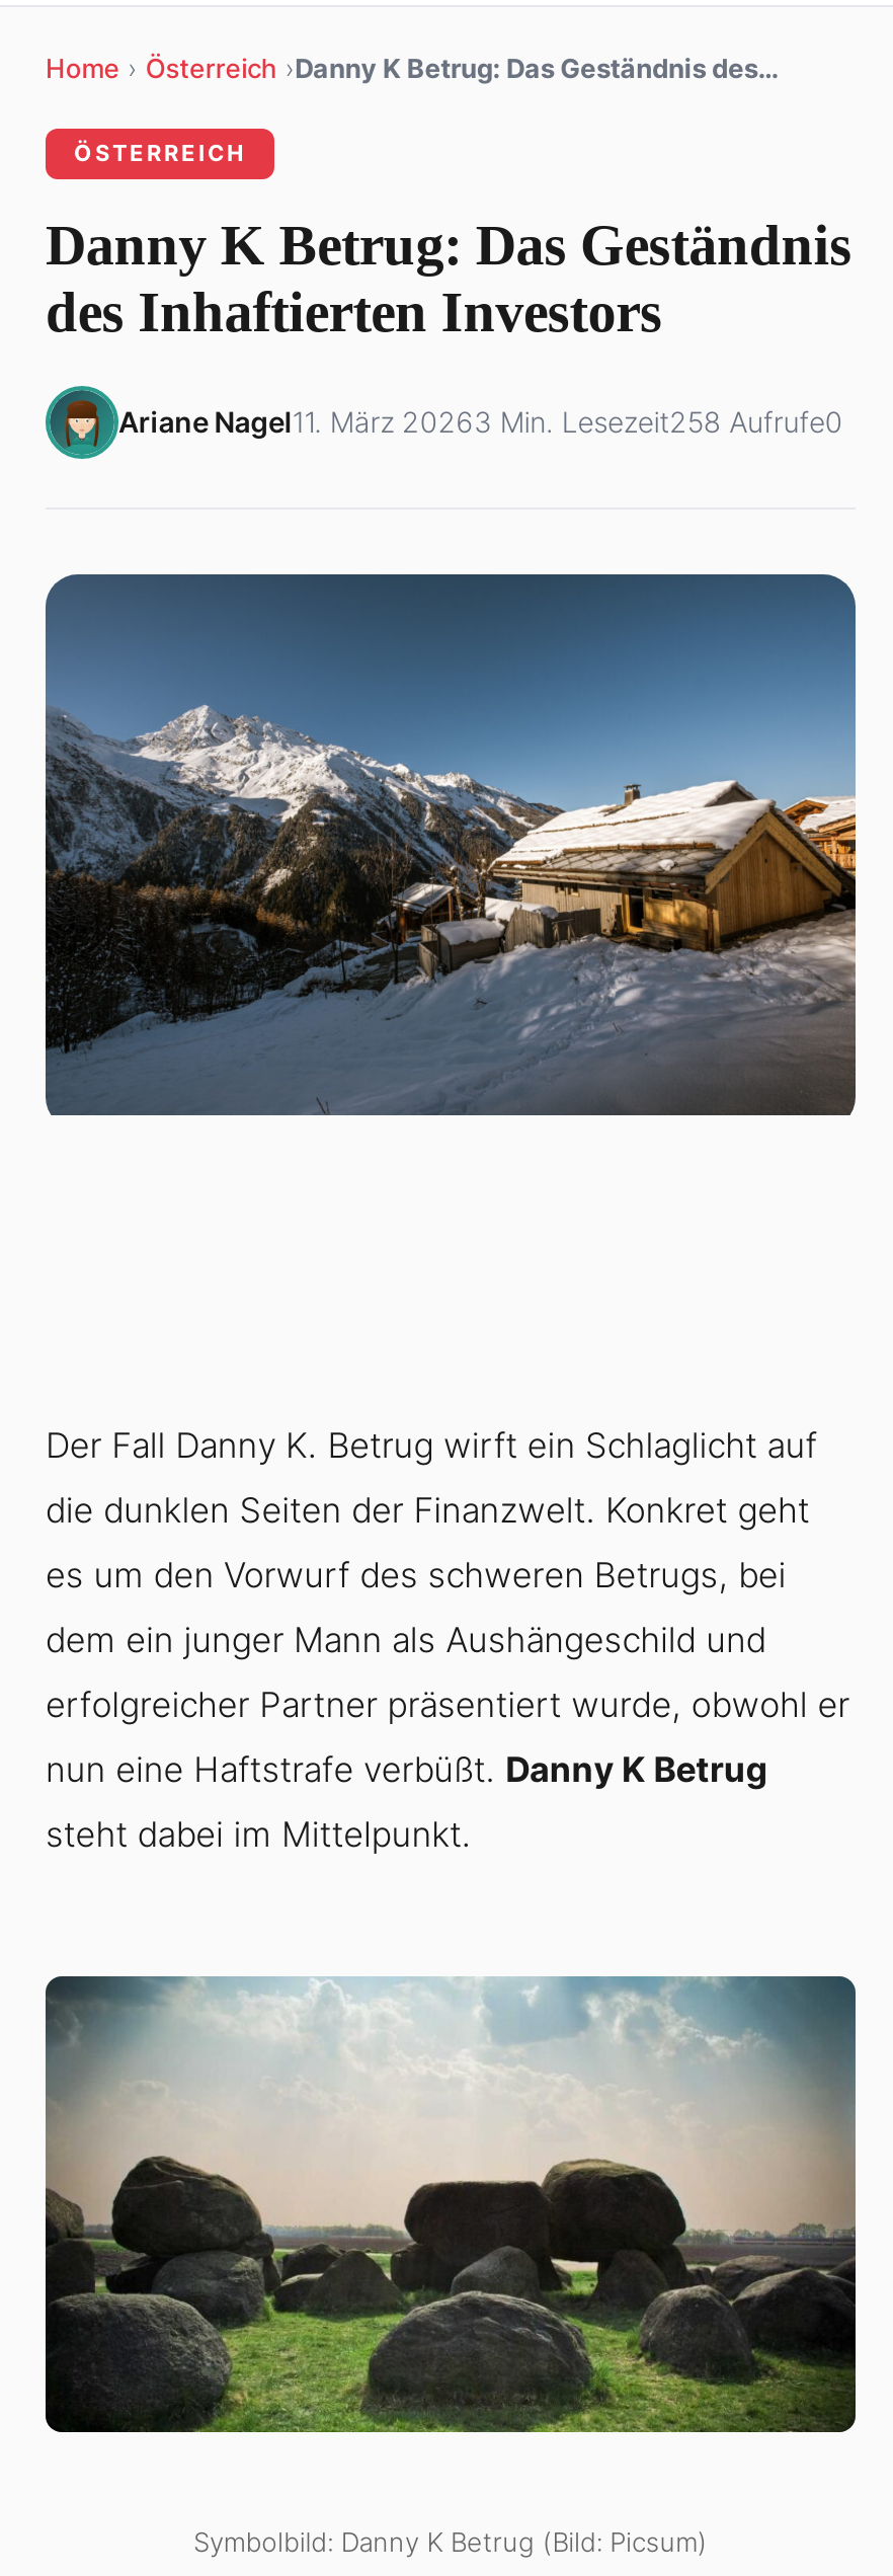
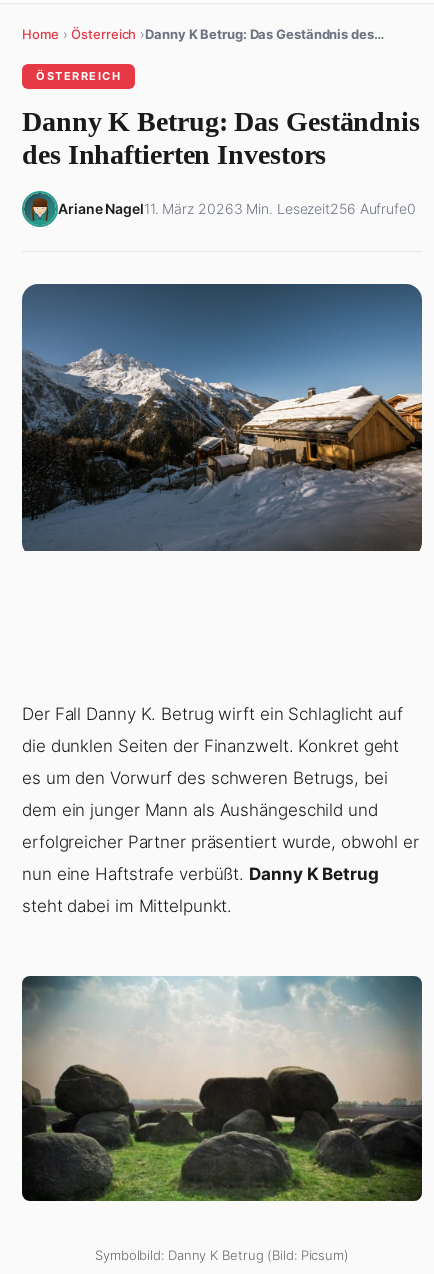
[118,404,843,439] Ariane Nagel11. März 20263 Min. Lesezeit258 Aufrufe0 -> [58,200,416,217] Ariane Nagel11. März 20263 Min. Lesezeit256 Aufrufe0

